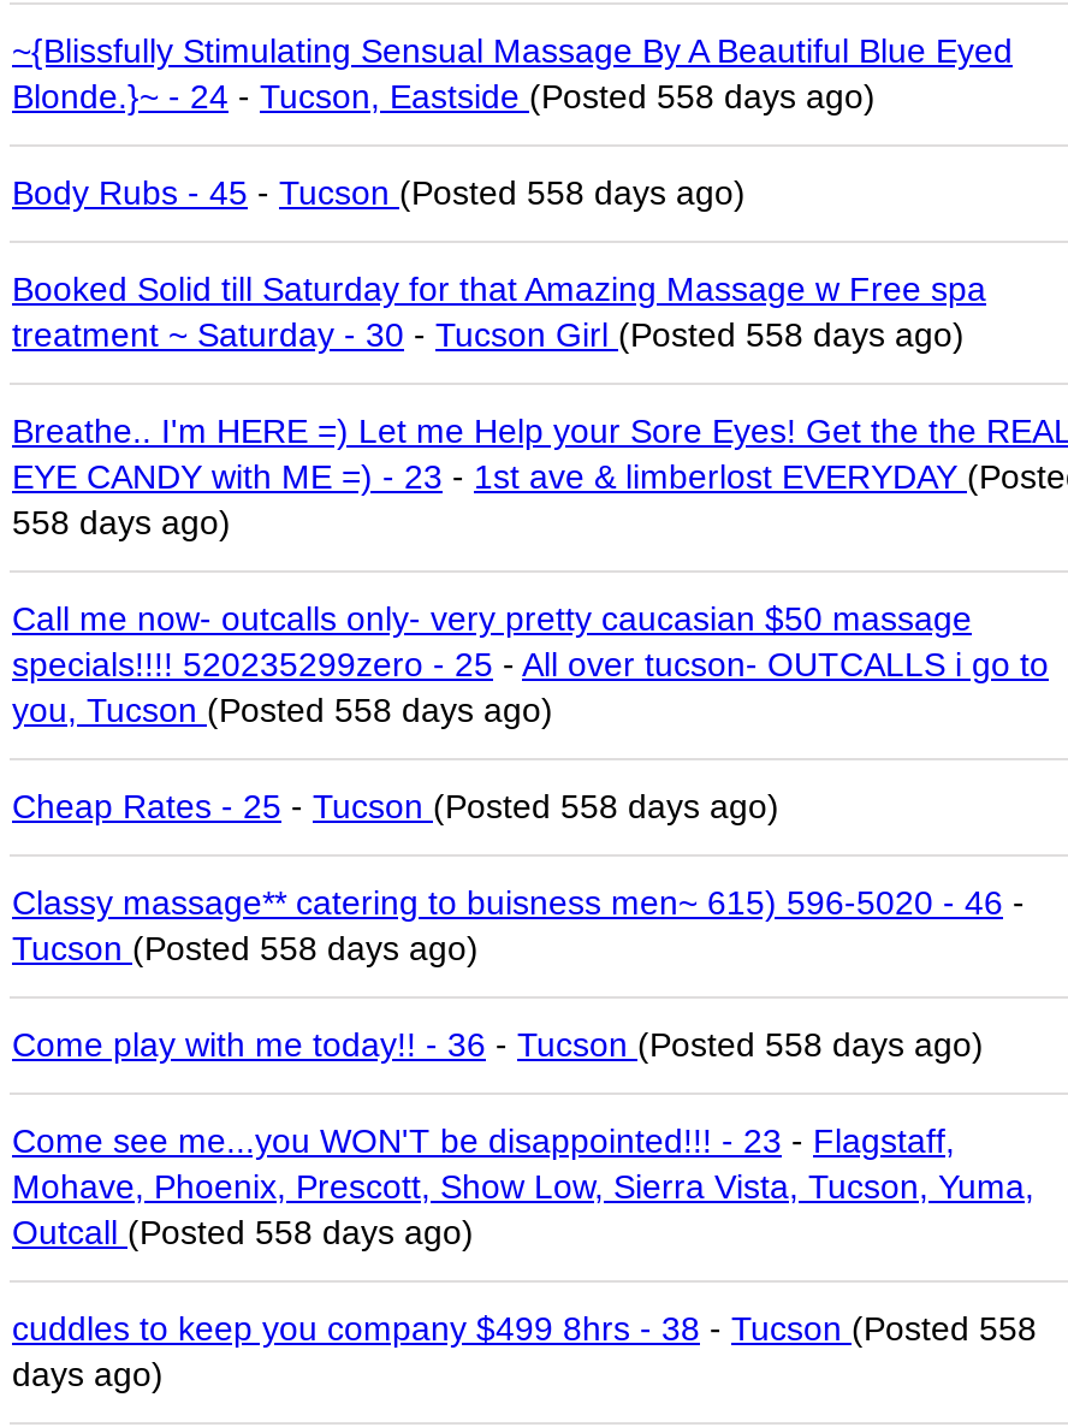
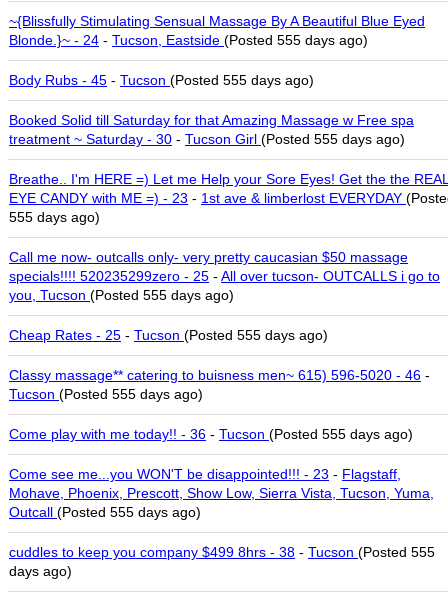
[12,77,876,116] Blonde.}~ - 24 - Tucson, Eastside (Posted 558 days ago) -> [9,32,368,48] Blonde.}~ - 24 - Tucson, Eastside (Posted 555 days ago)
[12,174,746,212] Body Rubs - 45 - Tucson (Posted 558 days ago) -> [9,72,314,88] Body Rubs - 45 - Tucson (Posted 555 days ago)
[12,316,965,354] treatment ~ Saturday - 30 - Tucson Girl (Posted 558 days ago) -> [9,131,405,147] treatment ~ Saturday - 30 - Tucson Girl (Posted 555 days ago)
[12,503,231,542] 558 days ago) -> [9,209,100,225] 555 days ago)
[12,691,553,730] you, Tucson (Posted 558 days ago) -> [9,287,234,303] you, Tucson (Posted 555 days ago)
[12,787,779,826] Cheap Rates - 25 - Tucson (Posted 558 days ago) -> [9,327,328,343] Cheap Rates - 25 - Tucson (Posted 555 days ago)
[12,929,479,968] Tucson (Posted 558 days ago) -> [9,386,203,402] Tucson (Posted 555 days ago)
[12,1026,984,1064] Come play with me today!! - 36 - Tucson (Posted 558 days ago) -> [9,426,413,442] Come play with me today!! - 36 - Tucson (Posted 555 days ago)
[12,1213,474,1252] Outcall (Posted 558 days ago) -> [9,504,201,520] Outcall (Posted 555 days ago)
[12,1310,1037,1348] cuddles to keep you company $499 8hrs - 38 - Tucson (Posted 558 -> [9,544,435,560] cuddles to keep you company $499 8hrs - 38 - Tucson (Posted 555

